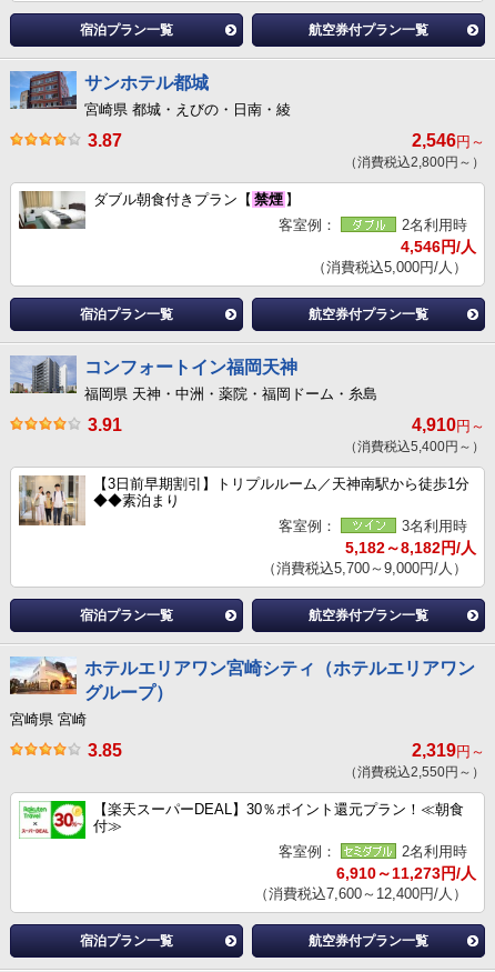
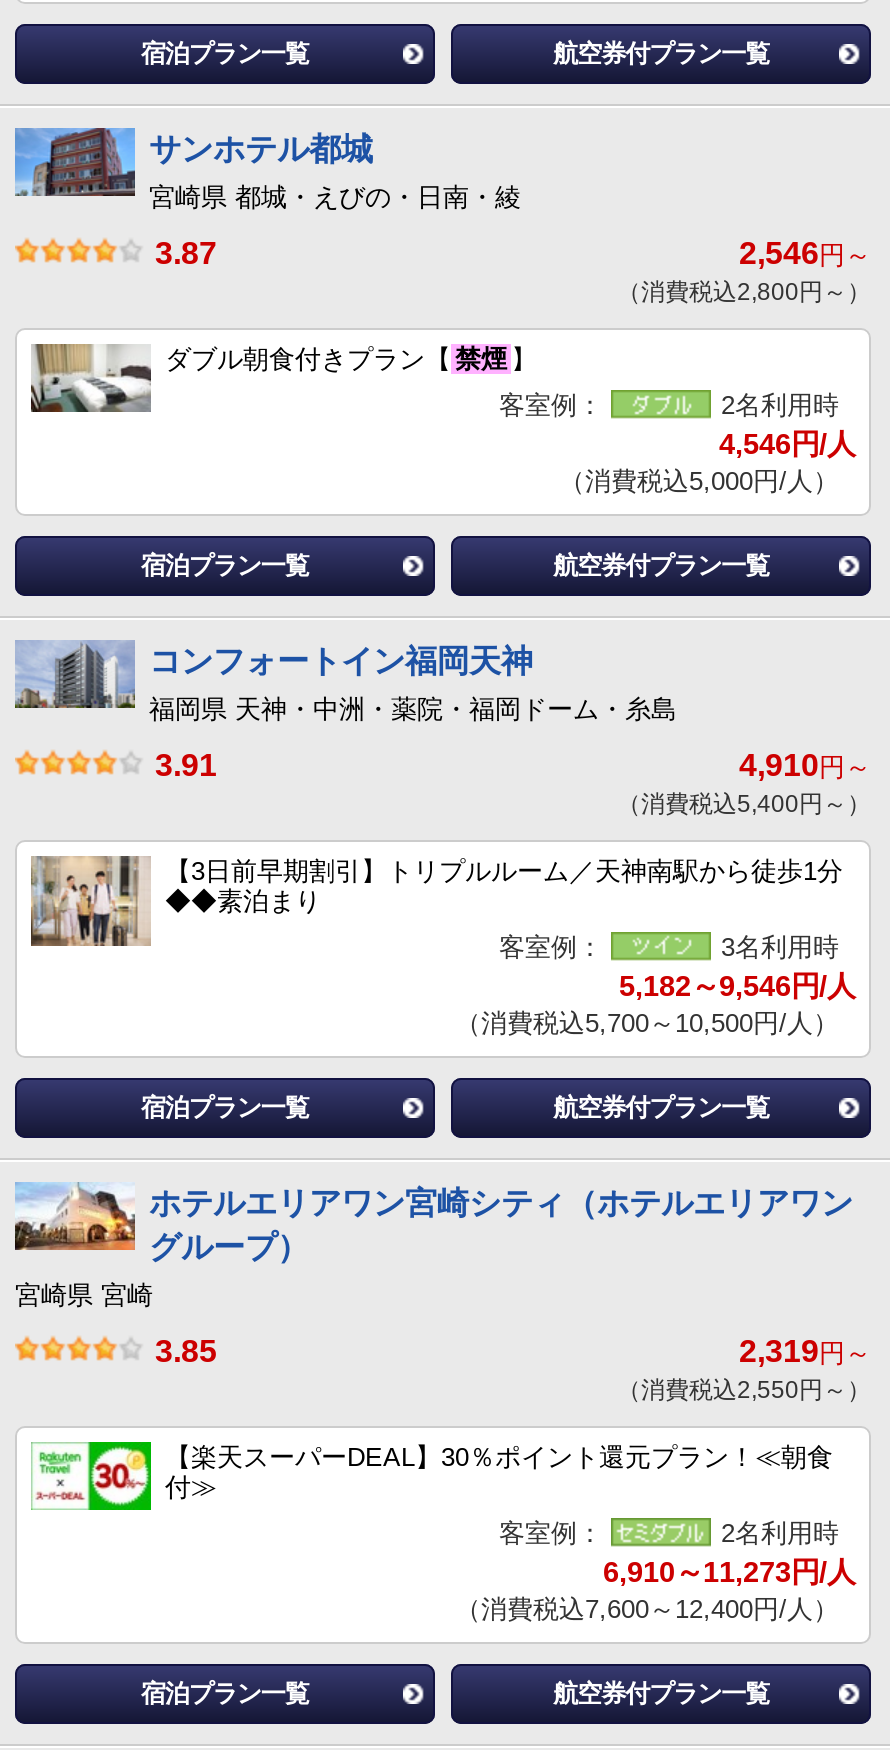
[345,539,476,557] 5,182～8,182円/人 -> [619,970,855,1002] 5,182～9,546円/人
[262,560,467,577] （消費税込5,700～9,000円/人） -> [455,1008,839,1038] （消費税込5,700～10,500円/人）

